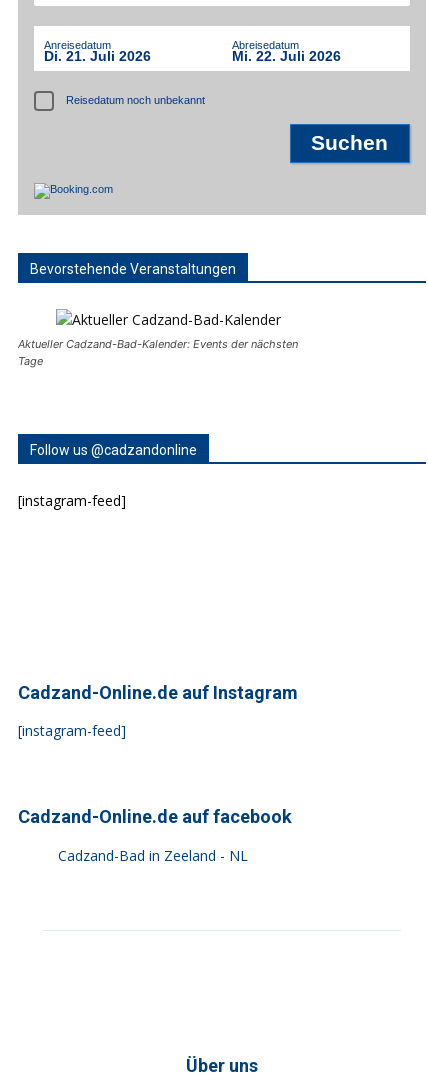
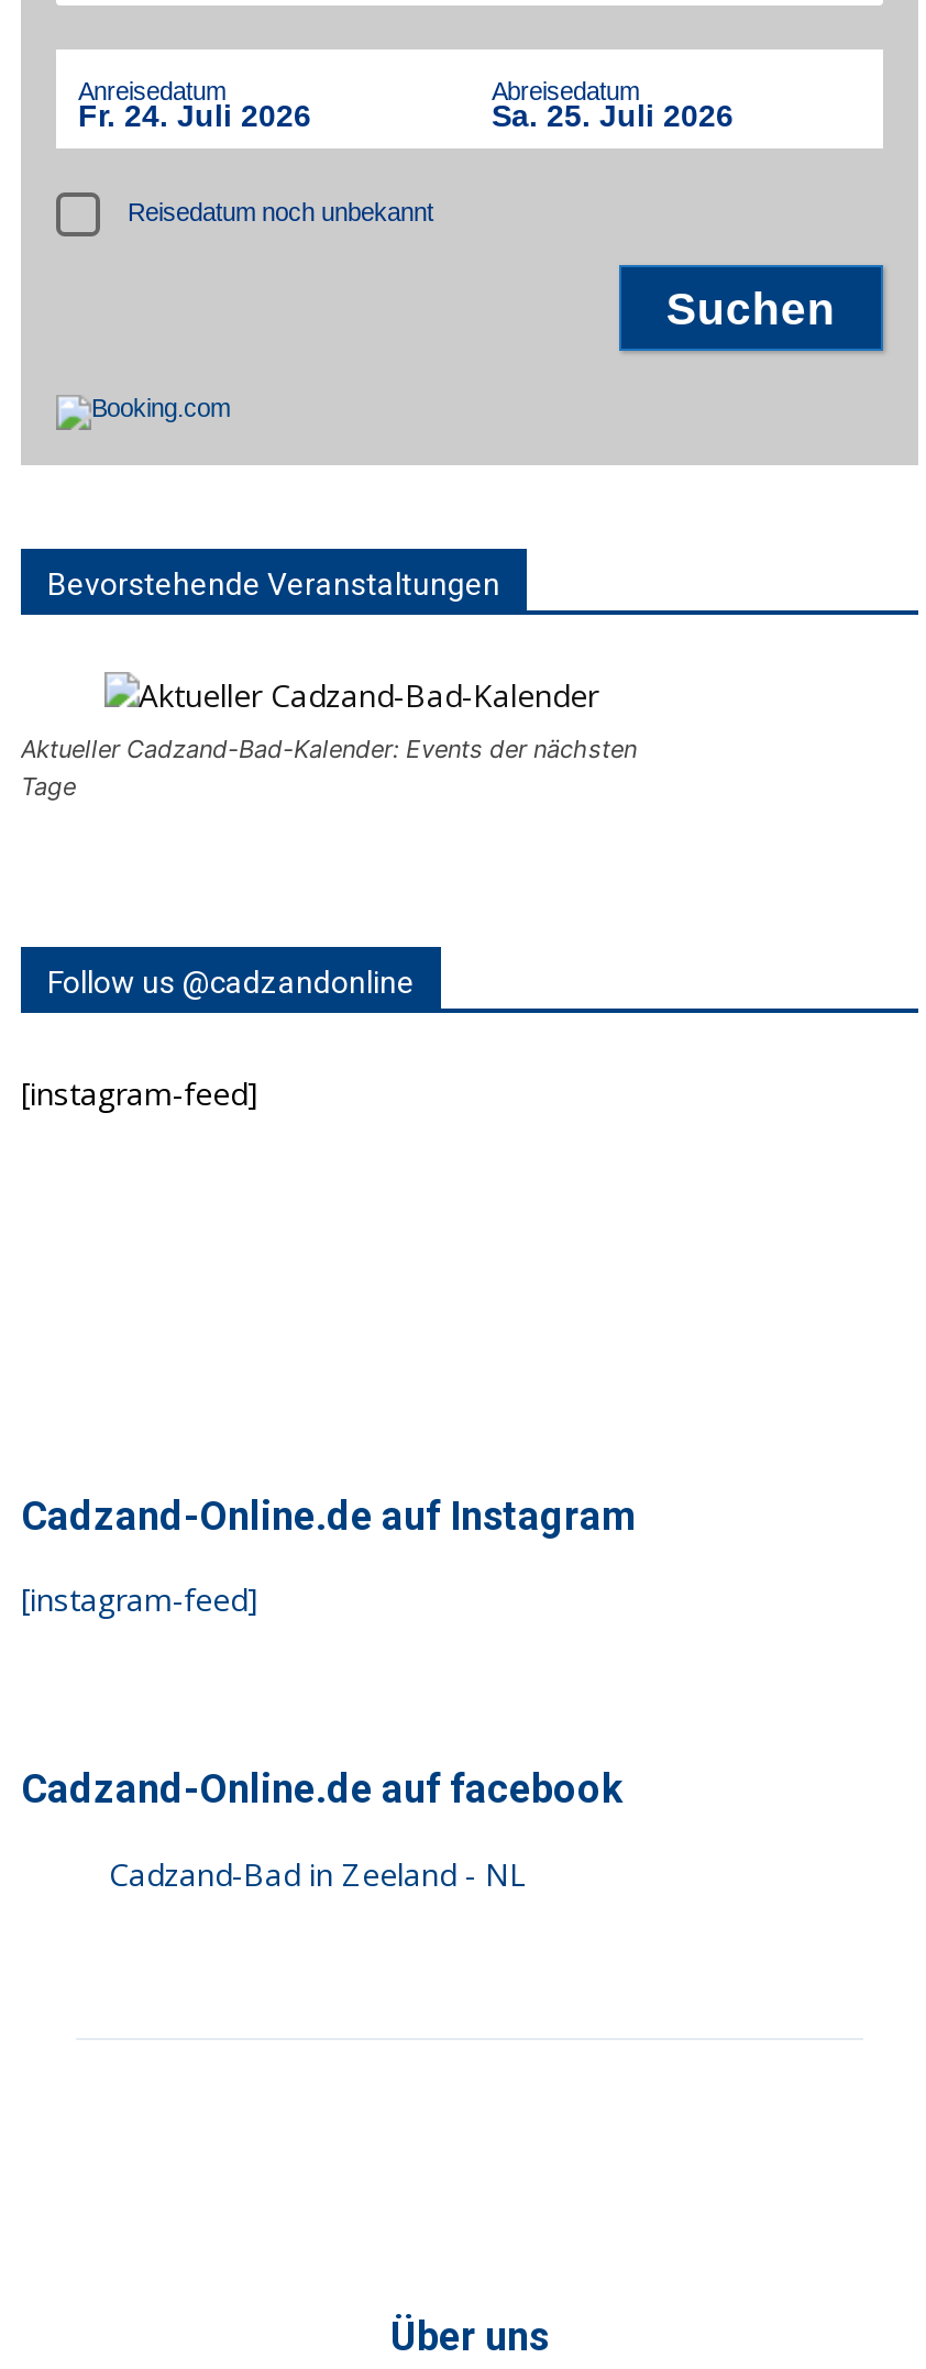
[44,47,151,63] Di. 21. Juli 2026 -> [78,97,311,132] Fr. 24. Juli 2026
[232,47,341,63] Mi. 22. Juli 2026 -> [492,97,734,132] Sa. 25. Juli 2026

